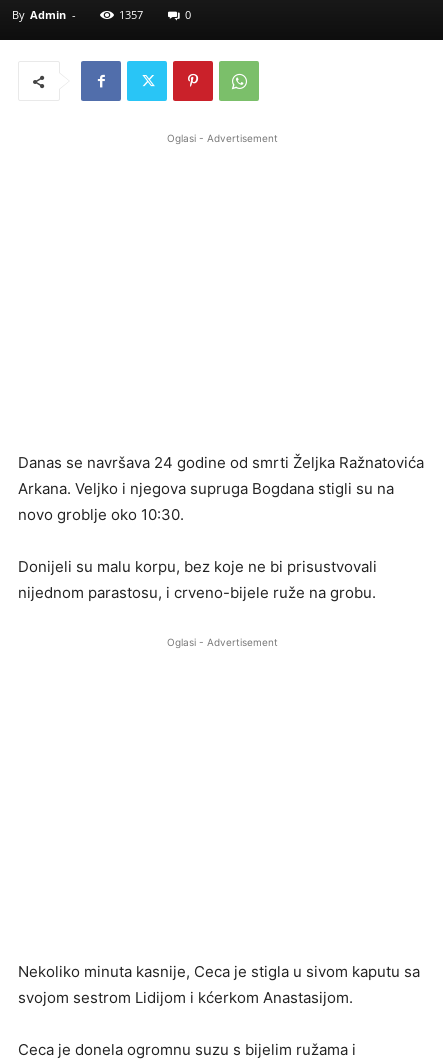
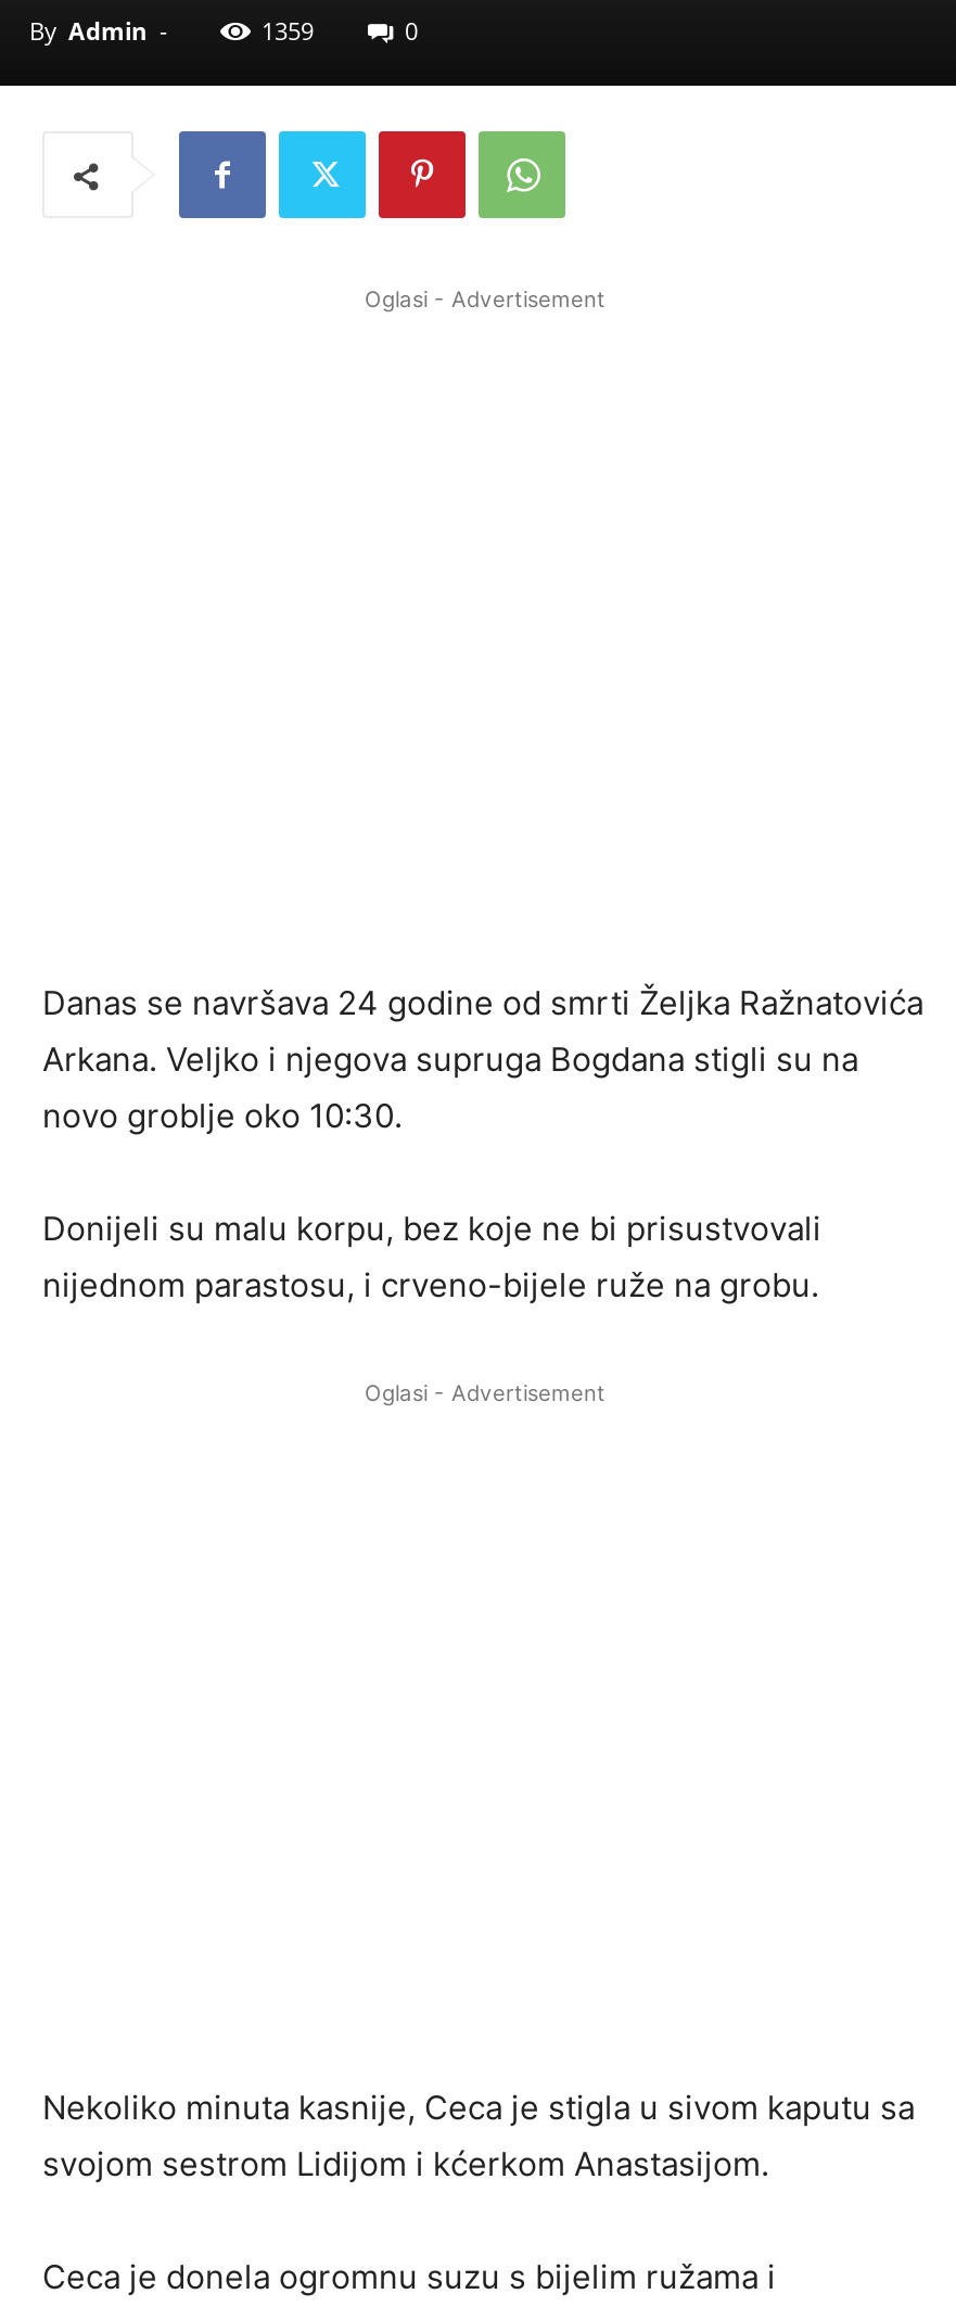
[119,7,143,22] 1357 -> [262,14,314,47] 1359

